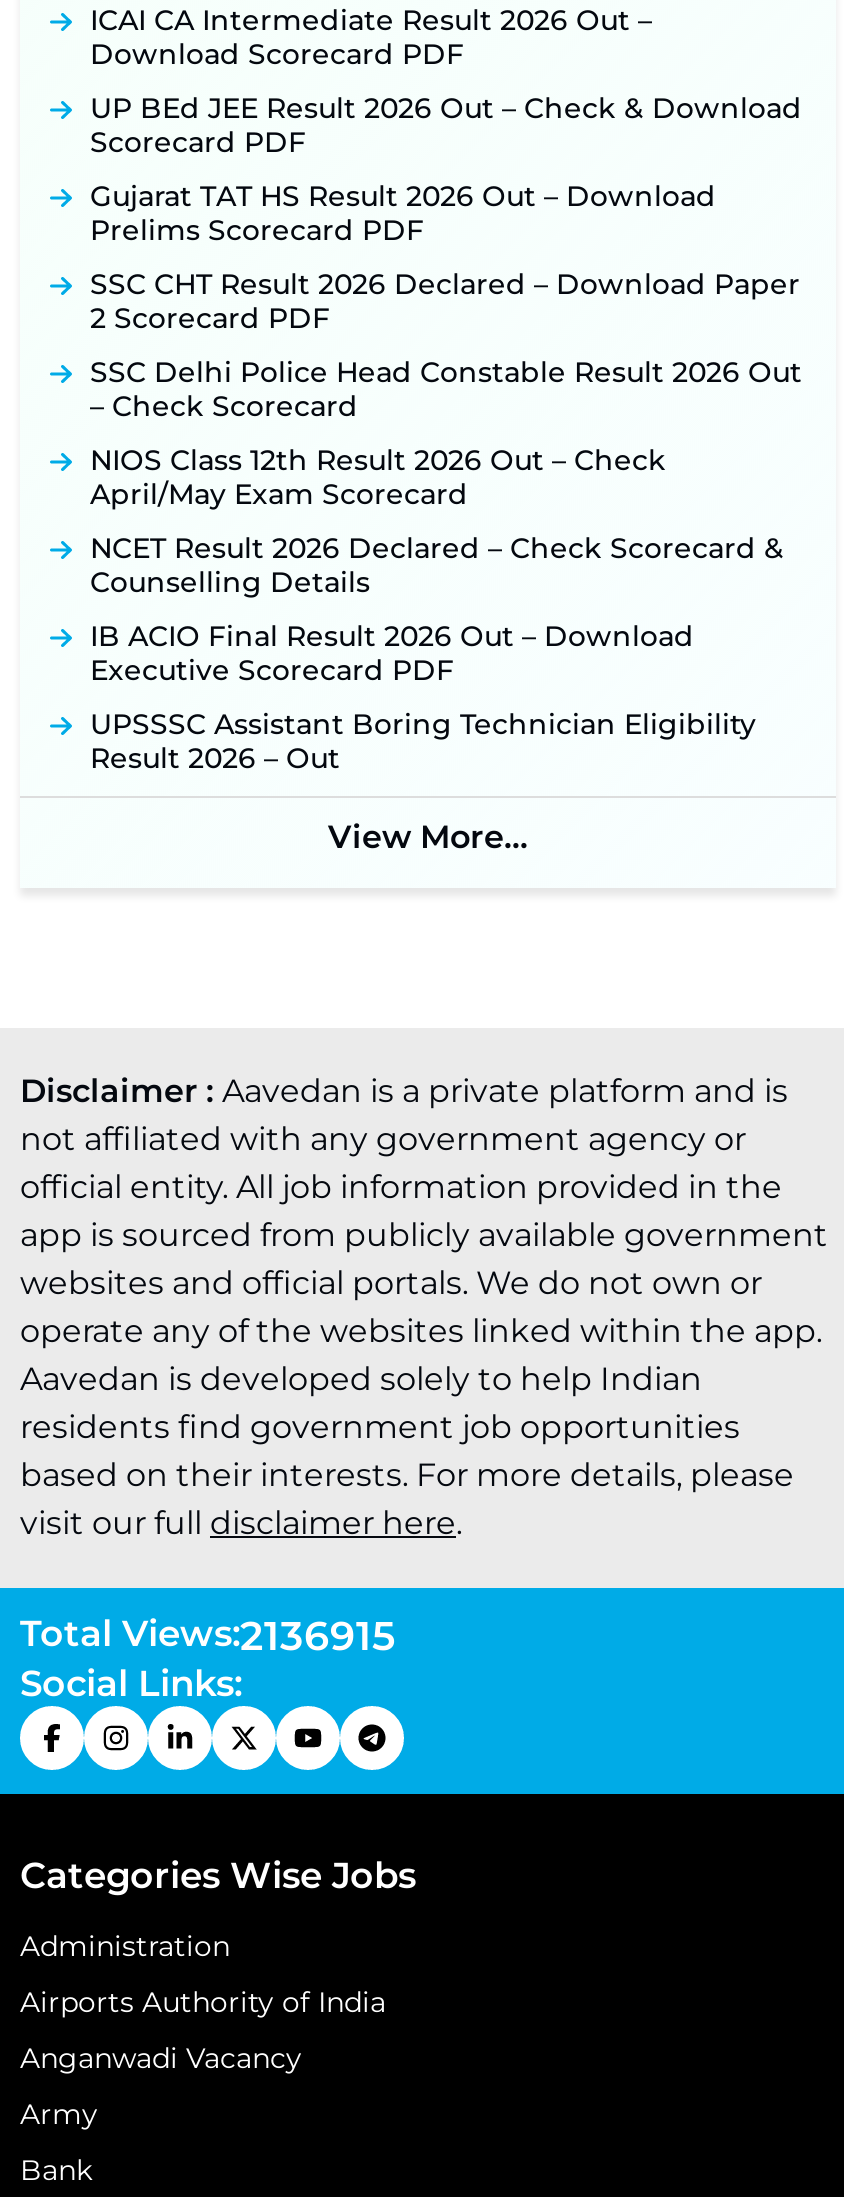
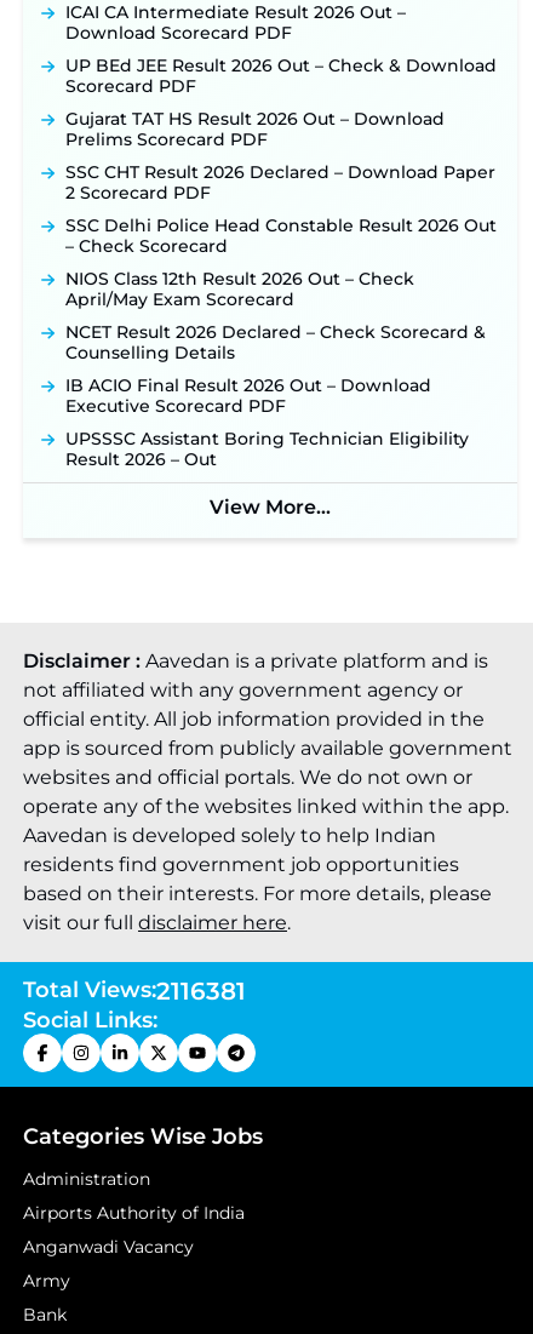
[20,1612,396,1660] Total Views:2136915 -> [23,977,246,1006] Total Views:2116381

